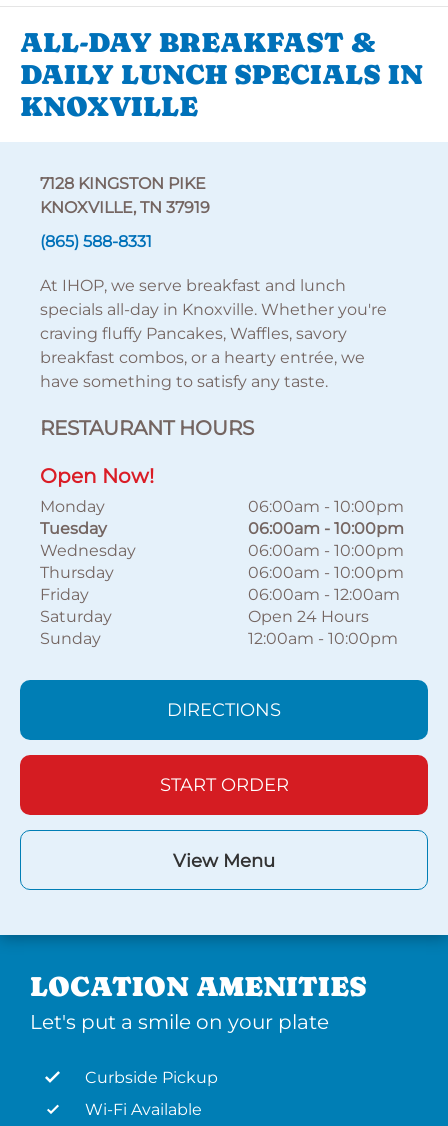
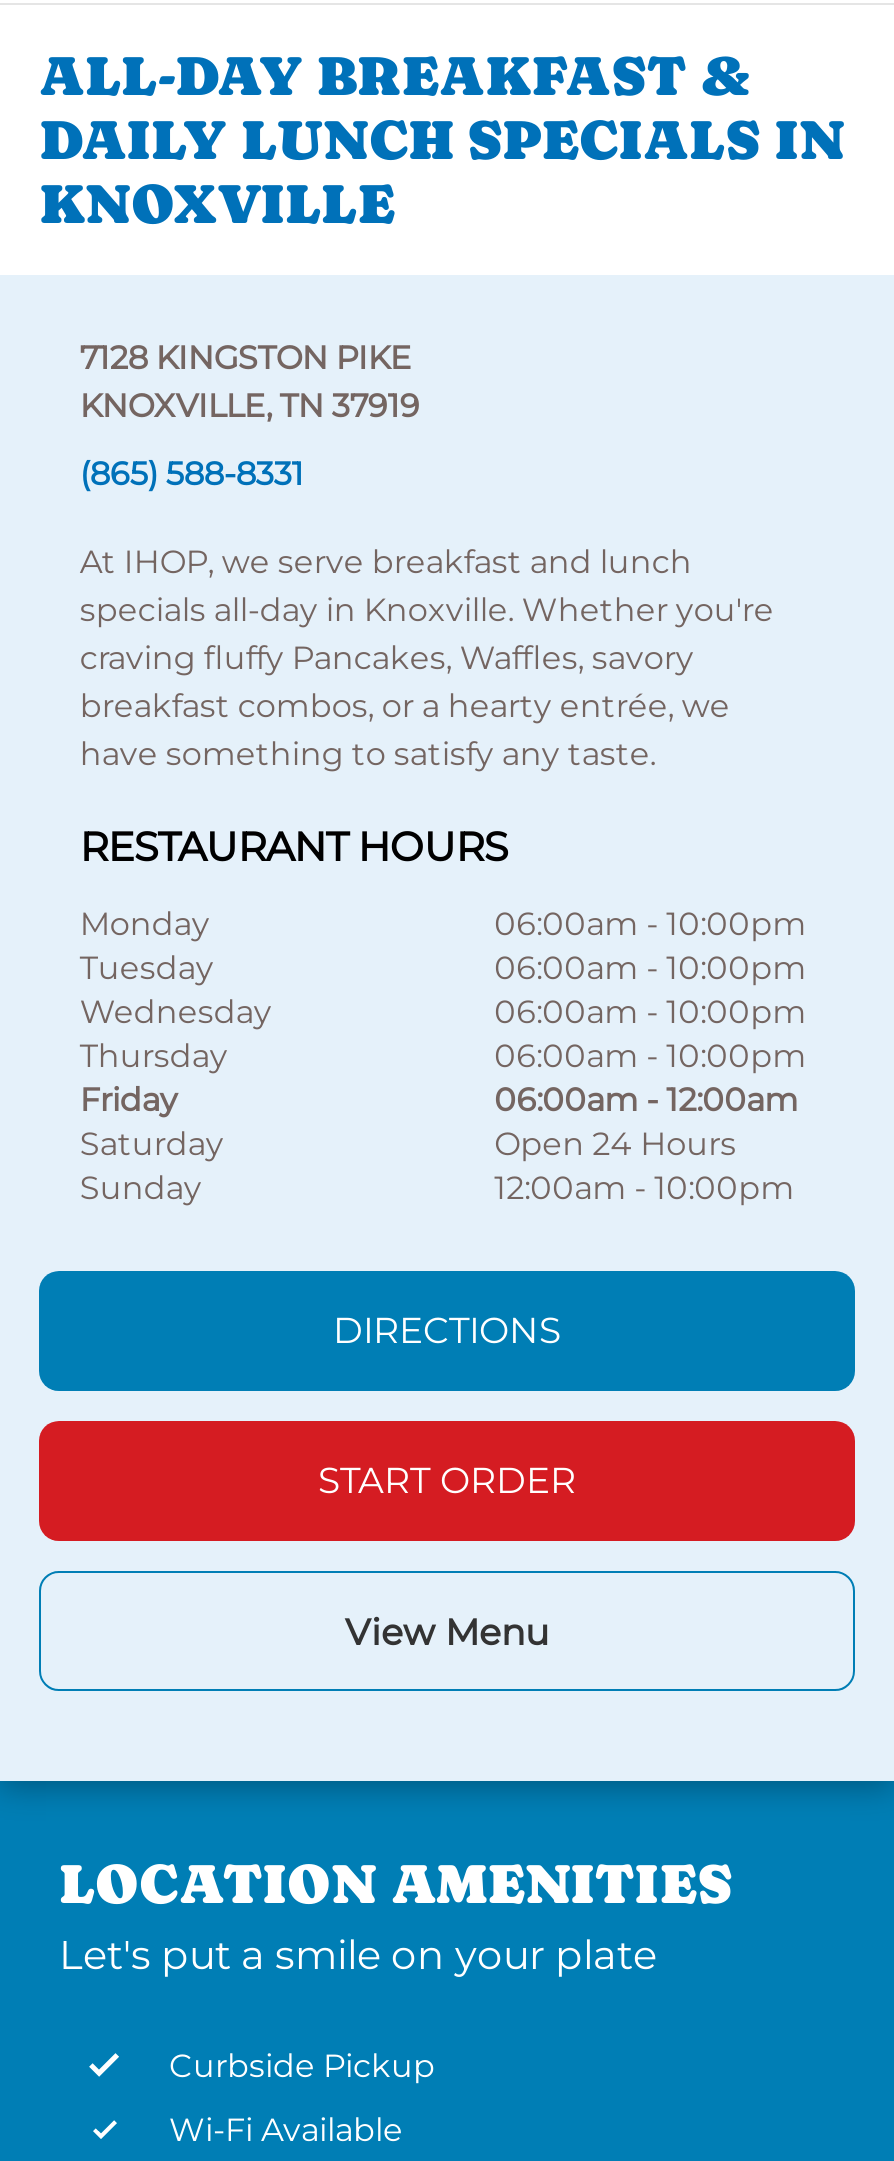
[40,464,154,488] Open Now! -> none

